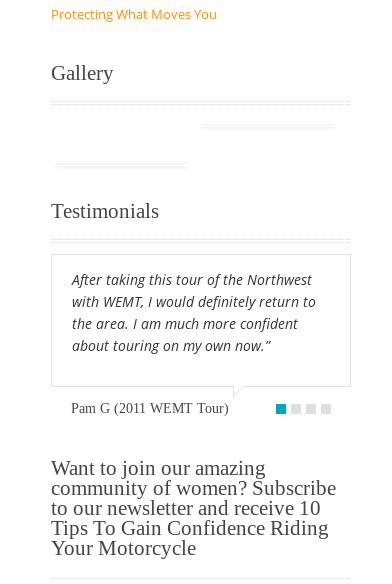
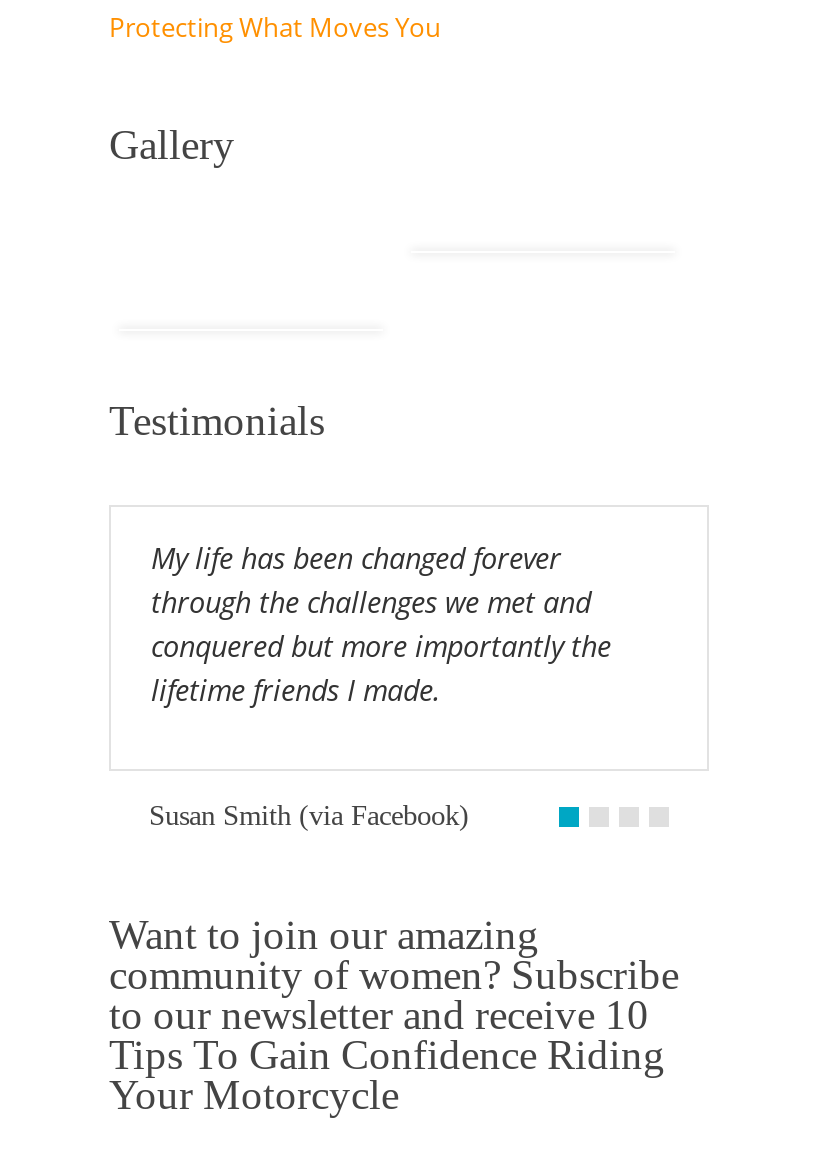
[72,270,316,355] After taking this tour of the Northwest | with WEMT, I would definitely return to | the area. I am much more confident | about touring on my own now.” -> [151,539,611,709] My life has been changed forever | through the challenges we met and | conquered but more importantly the | lifetime friends I made.
[71,400,229,416] Pam G (2011 WEMT Tour) -> [149,800,469,832] Susan Smith (via Facebook)

